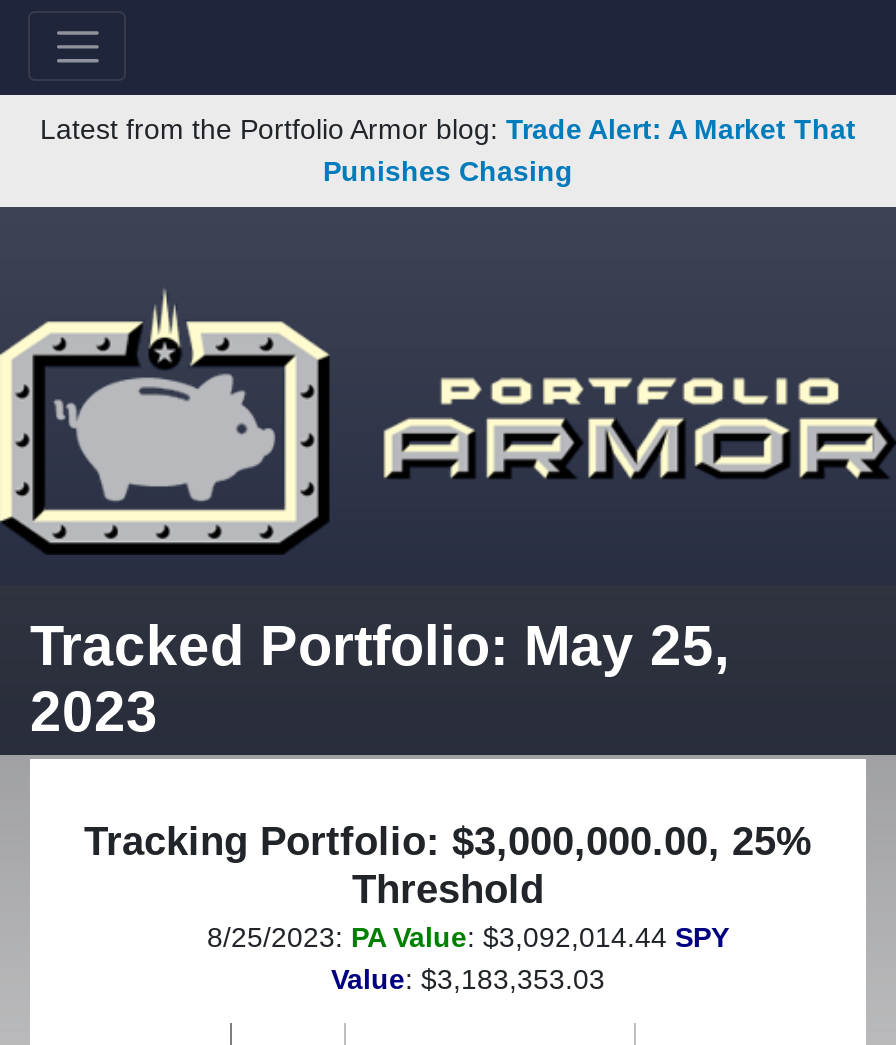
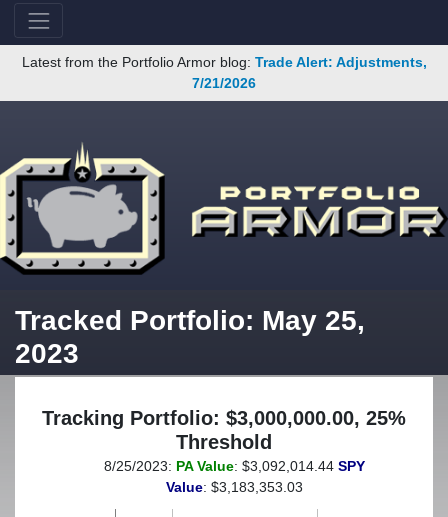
[40,113,856,187] Latest from the Portfolio Armor blog: Trade Alert: A Market That | Punishes Chasing -> [21,54,426,91] Latest from the Portfolio Armor blog: Trade Alert: Adjustments, | 7/21/2026

